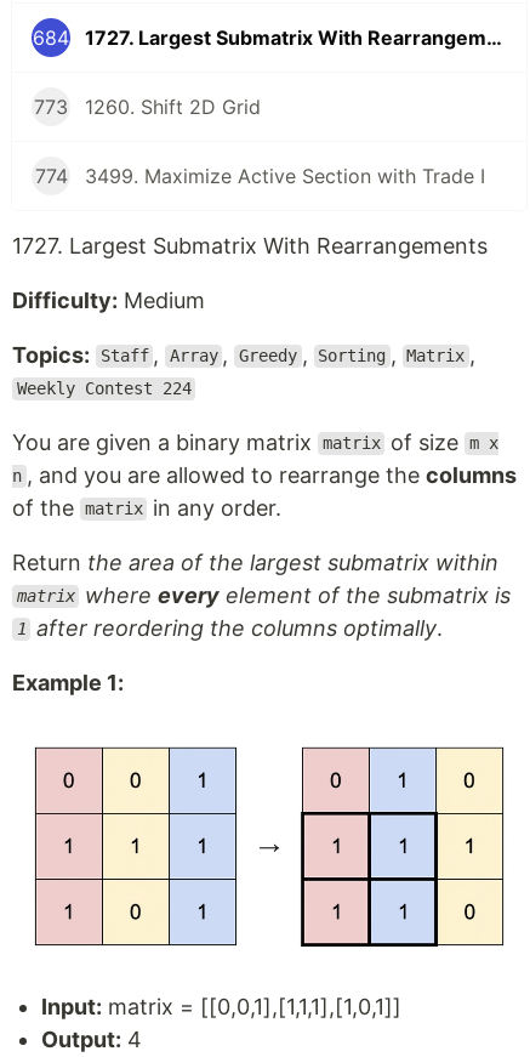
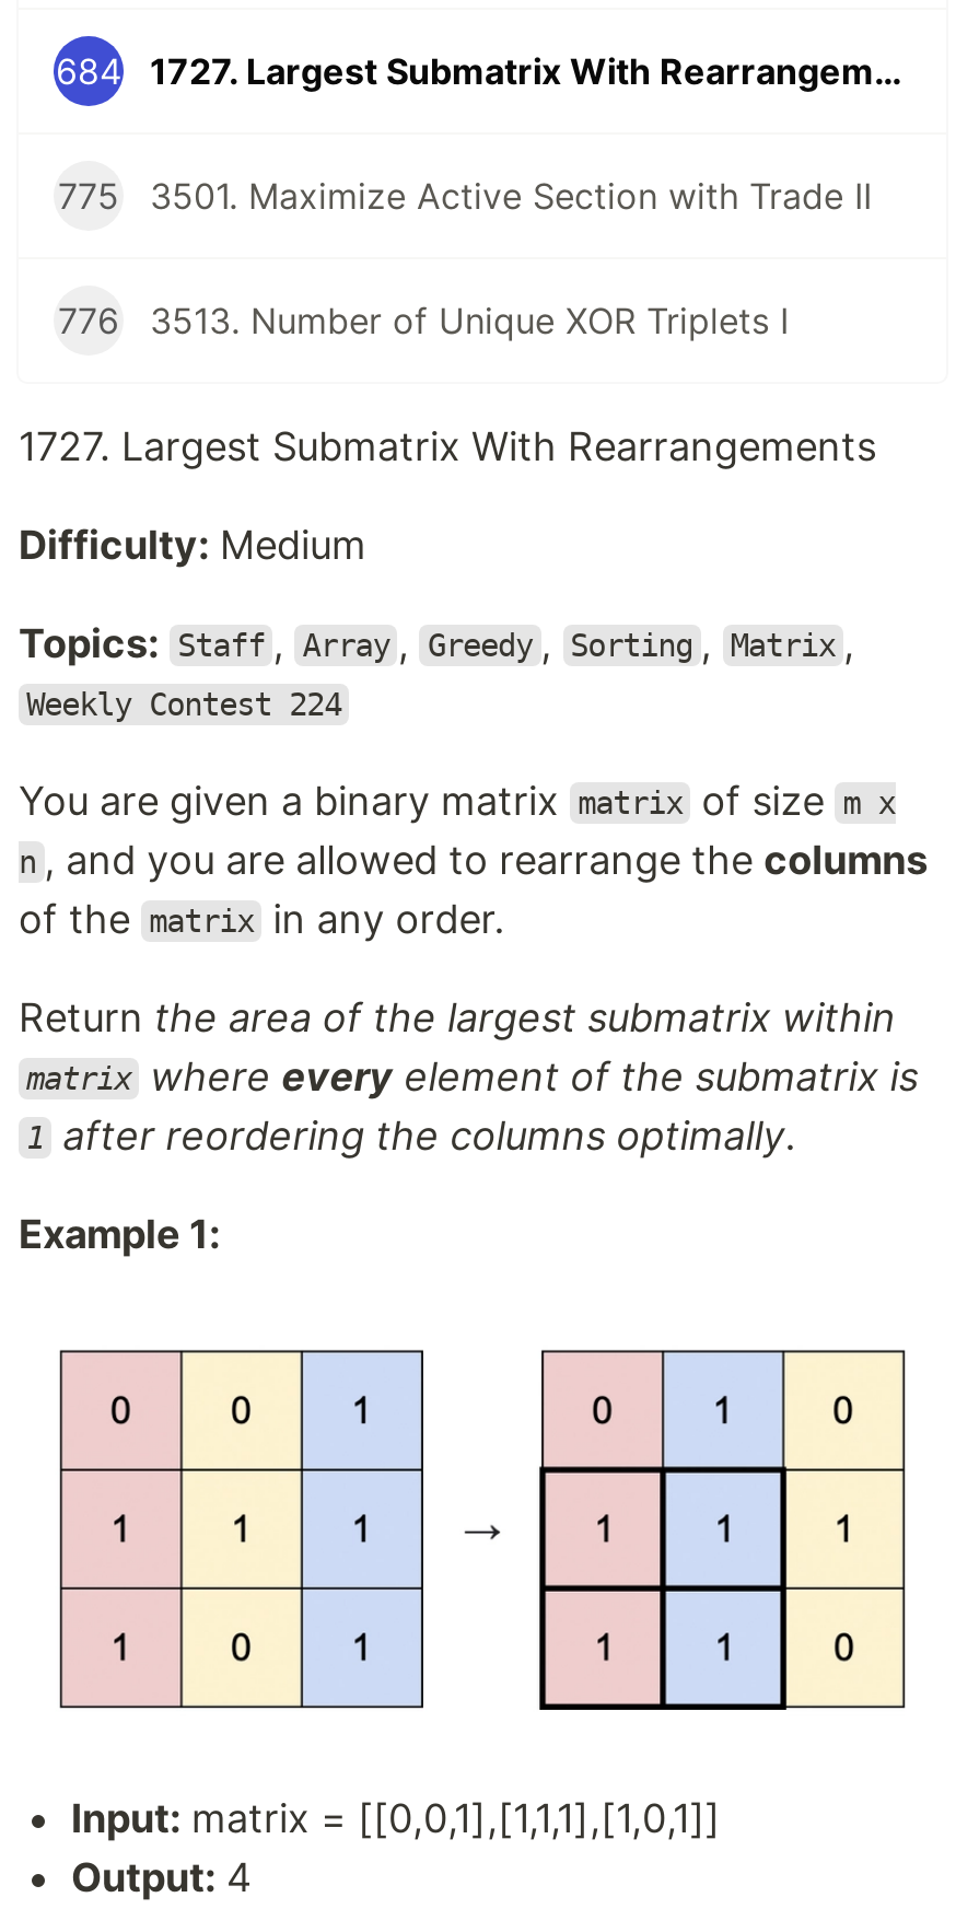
[34,94,261,118] 773 | 1260. Shift 2D Grid -> [58,173,872,217] 775 | 3501. Maximize Active Section with Trade II
[35,163,485,188] 774 | 3499. Maximize Active Section with Trade I -> [58,298,789,342] 776 | 3513. Number of Unique XOR Triplets I

